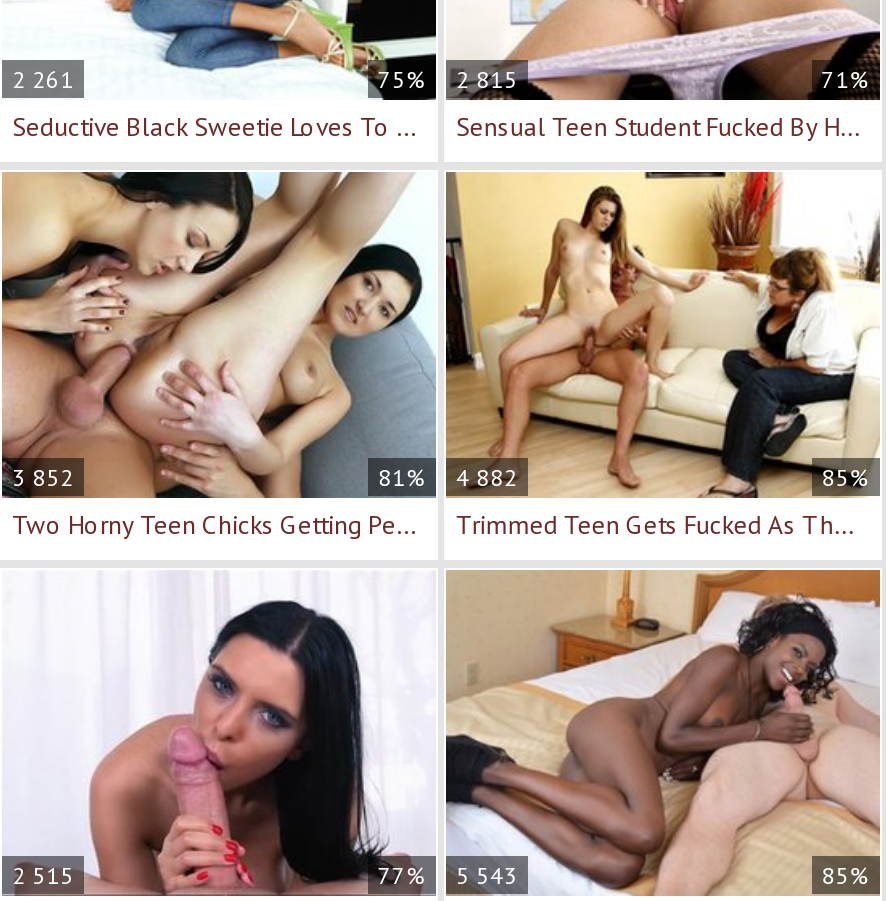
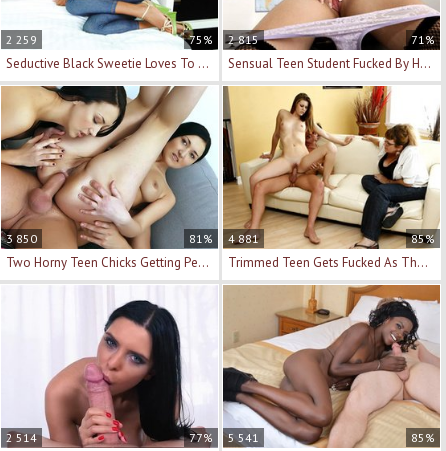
[12,65,74,95] 2 261 -> [6,32,37,47] 2 259
[12,463,74,493] 3 852 -> [6,231,37,246] 3 850
[378,463,518,493] 81% 4 882 -> [189,231,259,246] 81% 4 881
[12,861,74,891] 2 515 -> [6,430,37,445] 2 514
[378,861,518,891] 77% 5 543 -> [189,430,259,445] 77% 5 541

